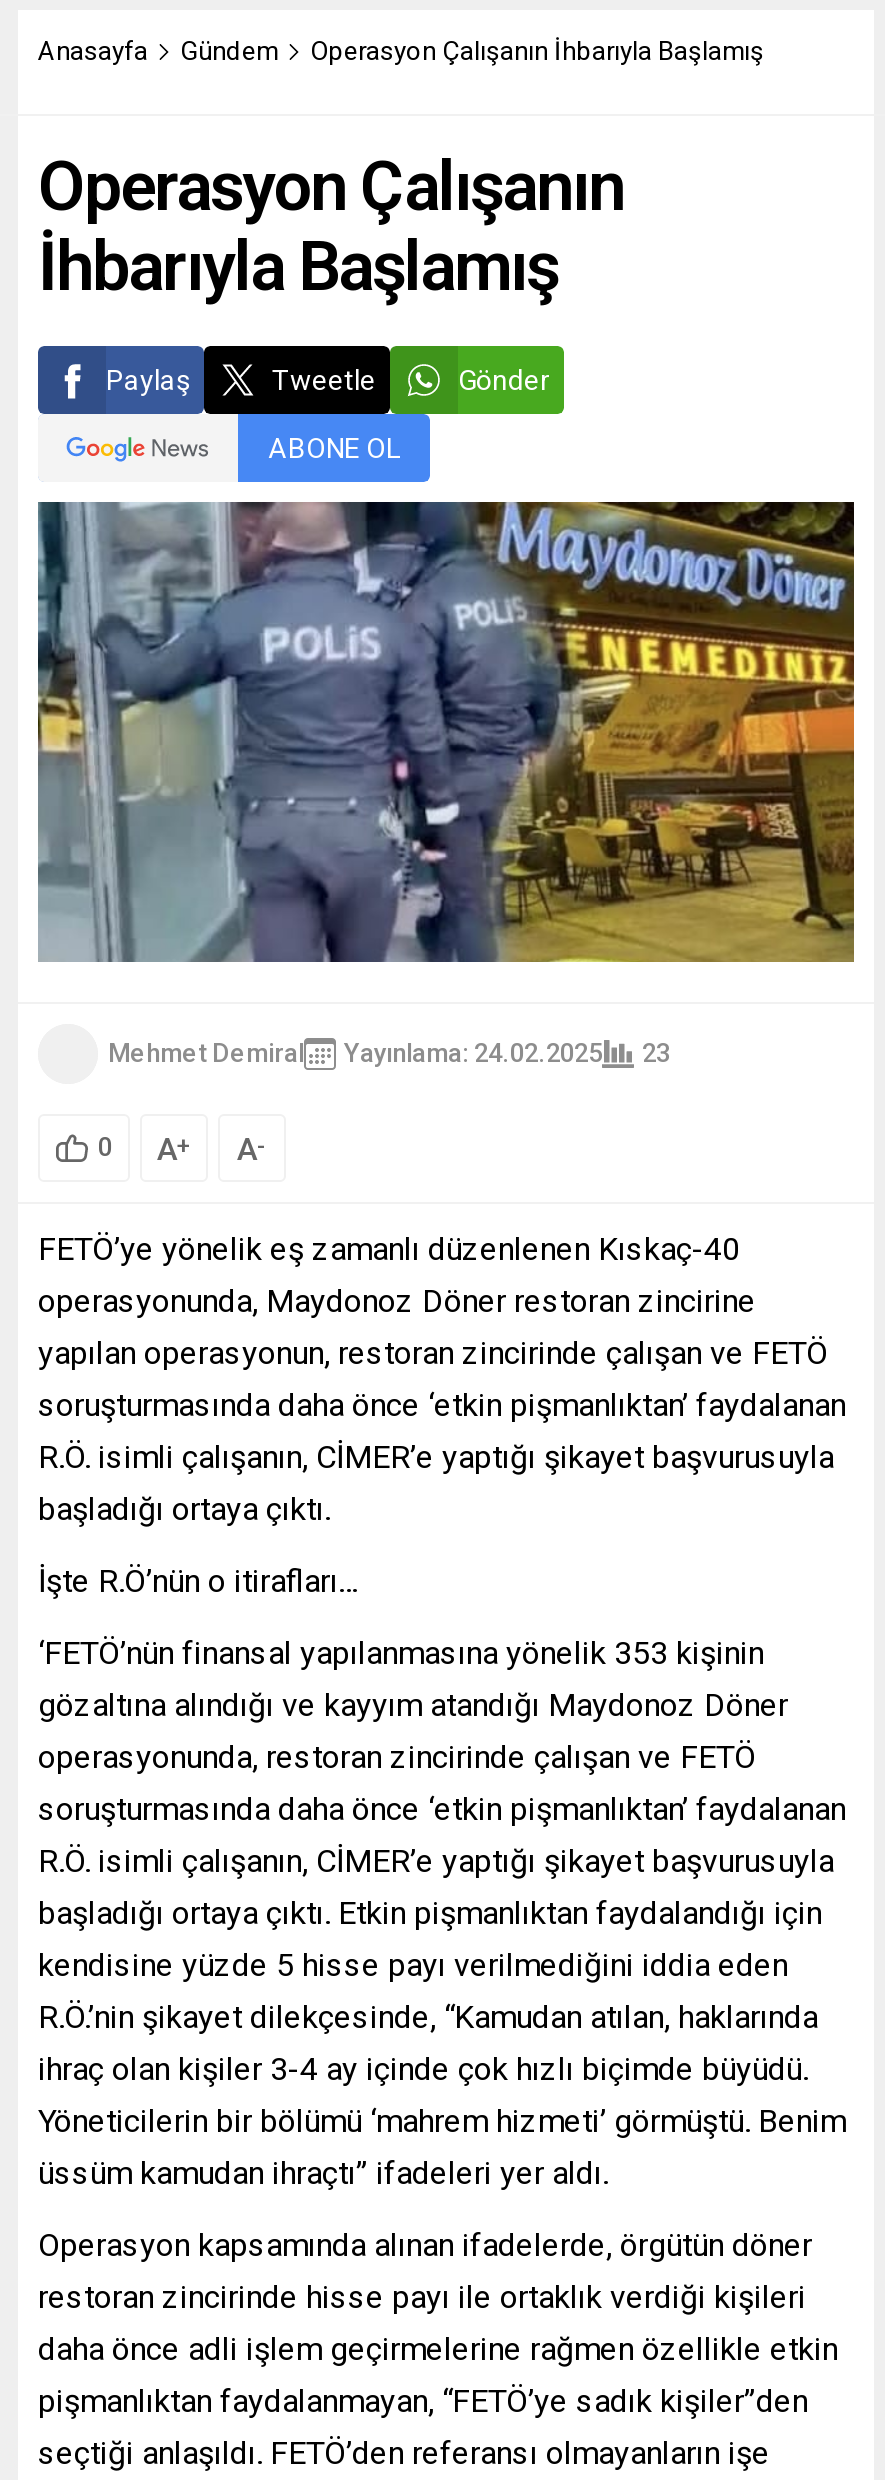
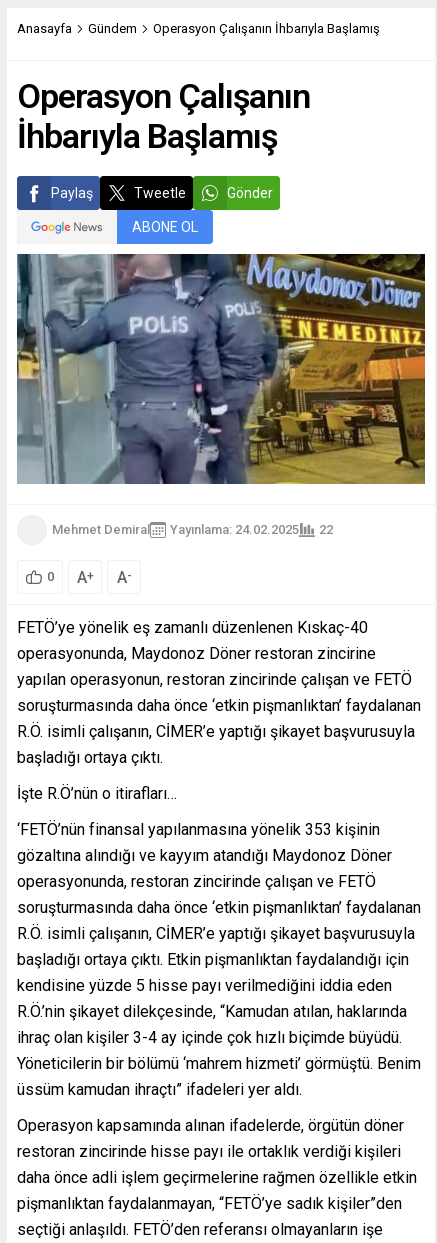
[108,1038,670,1068] Mehmet Demiral Yayınlama: 24.02.2025 23 -> [52,522,333,537] Mehmet Demiral Yayınlama: 24.02.2025 22

